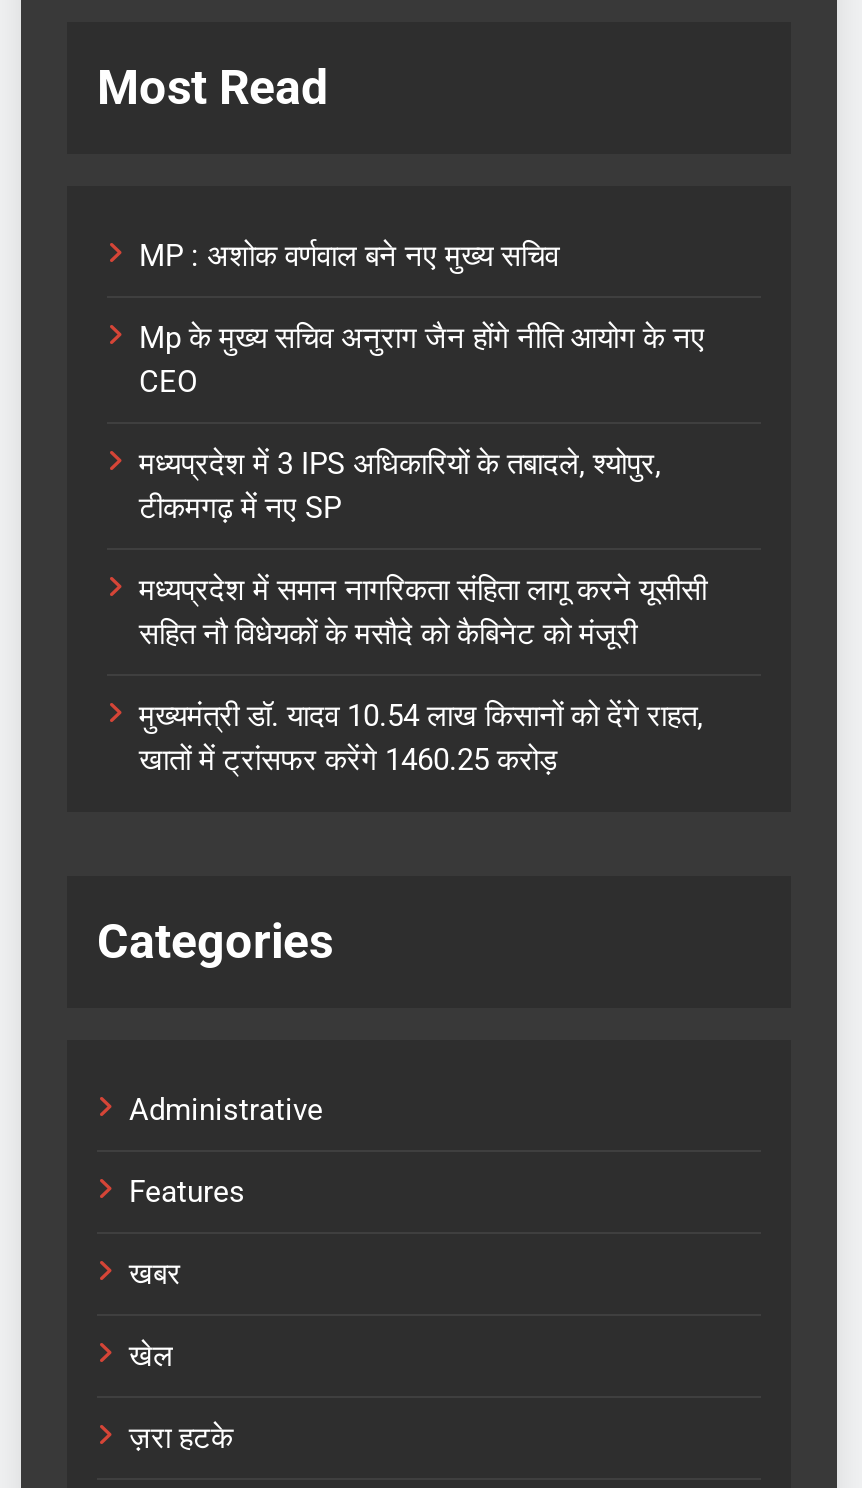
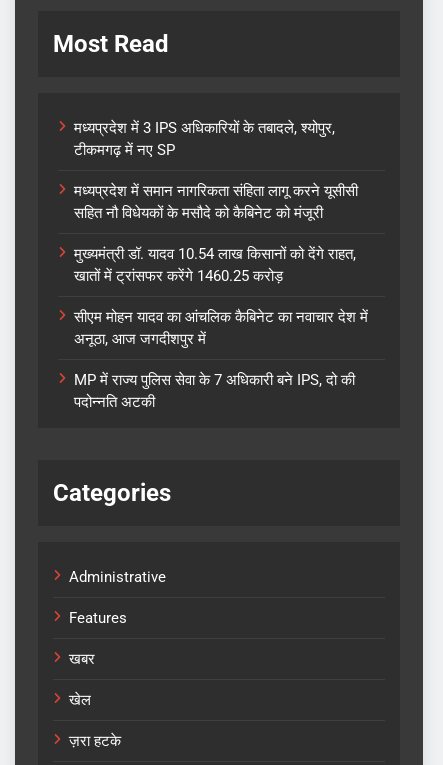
[139,238,705,400] MP : अशोक वर्णवाल बने नए मुख्य सचिव | Mp के मुख्य सचिव अनुराग जैन होंगे नीति आयोग के नए | CEO -> none
moved [139,446,707,778] -> [74,119,358,285]: मध्यप्रदेश में 3 IPS अधिकारियों के तबादले, श्योपुर, | टीकमगढ़ में नए SP | मध्यप्रदेश में समान नागरिकता संहिता लागू करने यूसीसी | सहित नौ विधेयकों के मसौदे को कैबिनेट को मंजूरी | मुख्यमंत्री डॉ. यादव 10.54 लाख किसानों को देंगे राहत, | खातों में ट्रांसफर करेंगे 1460.25 करोड़
none -> [74,308,368,411] सीएम मोहन यादव का आंचलिक कैबिनेट का नवाचार देश में | अनूठा, आज जगदीशपुर में | MP में राज्य पुलिस सेवा के 7 अधिकारी बने IPS, दो की | पदोन्नति अटकी

